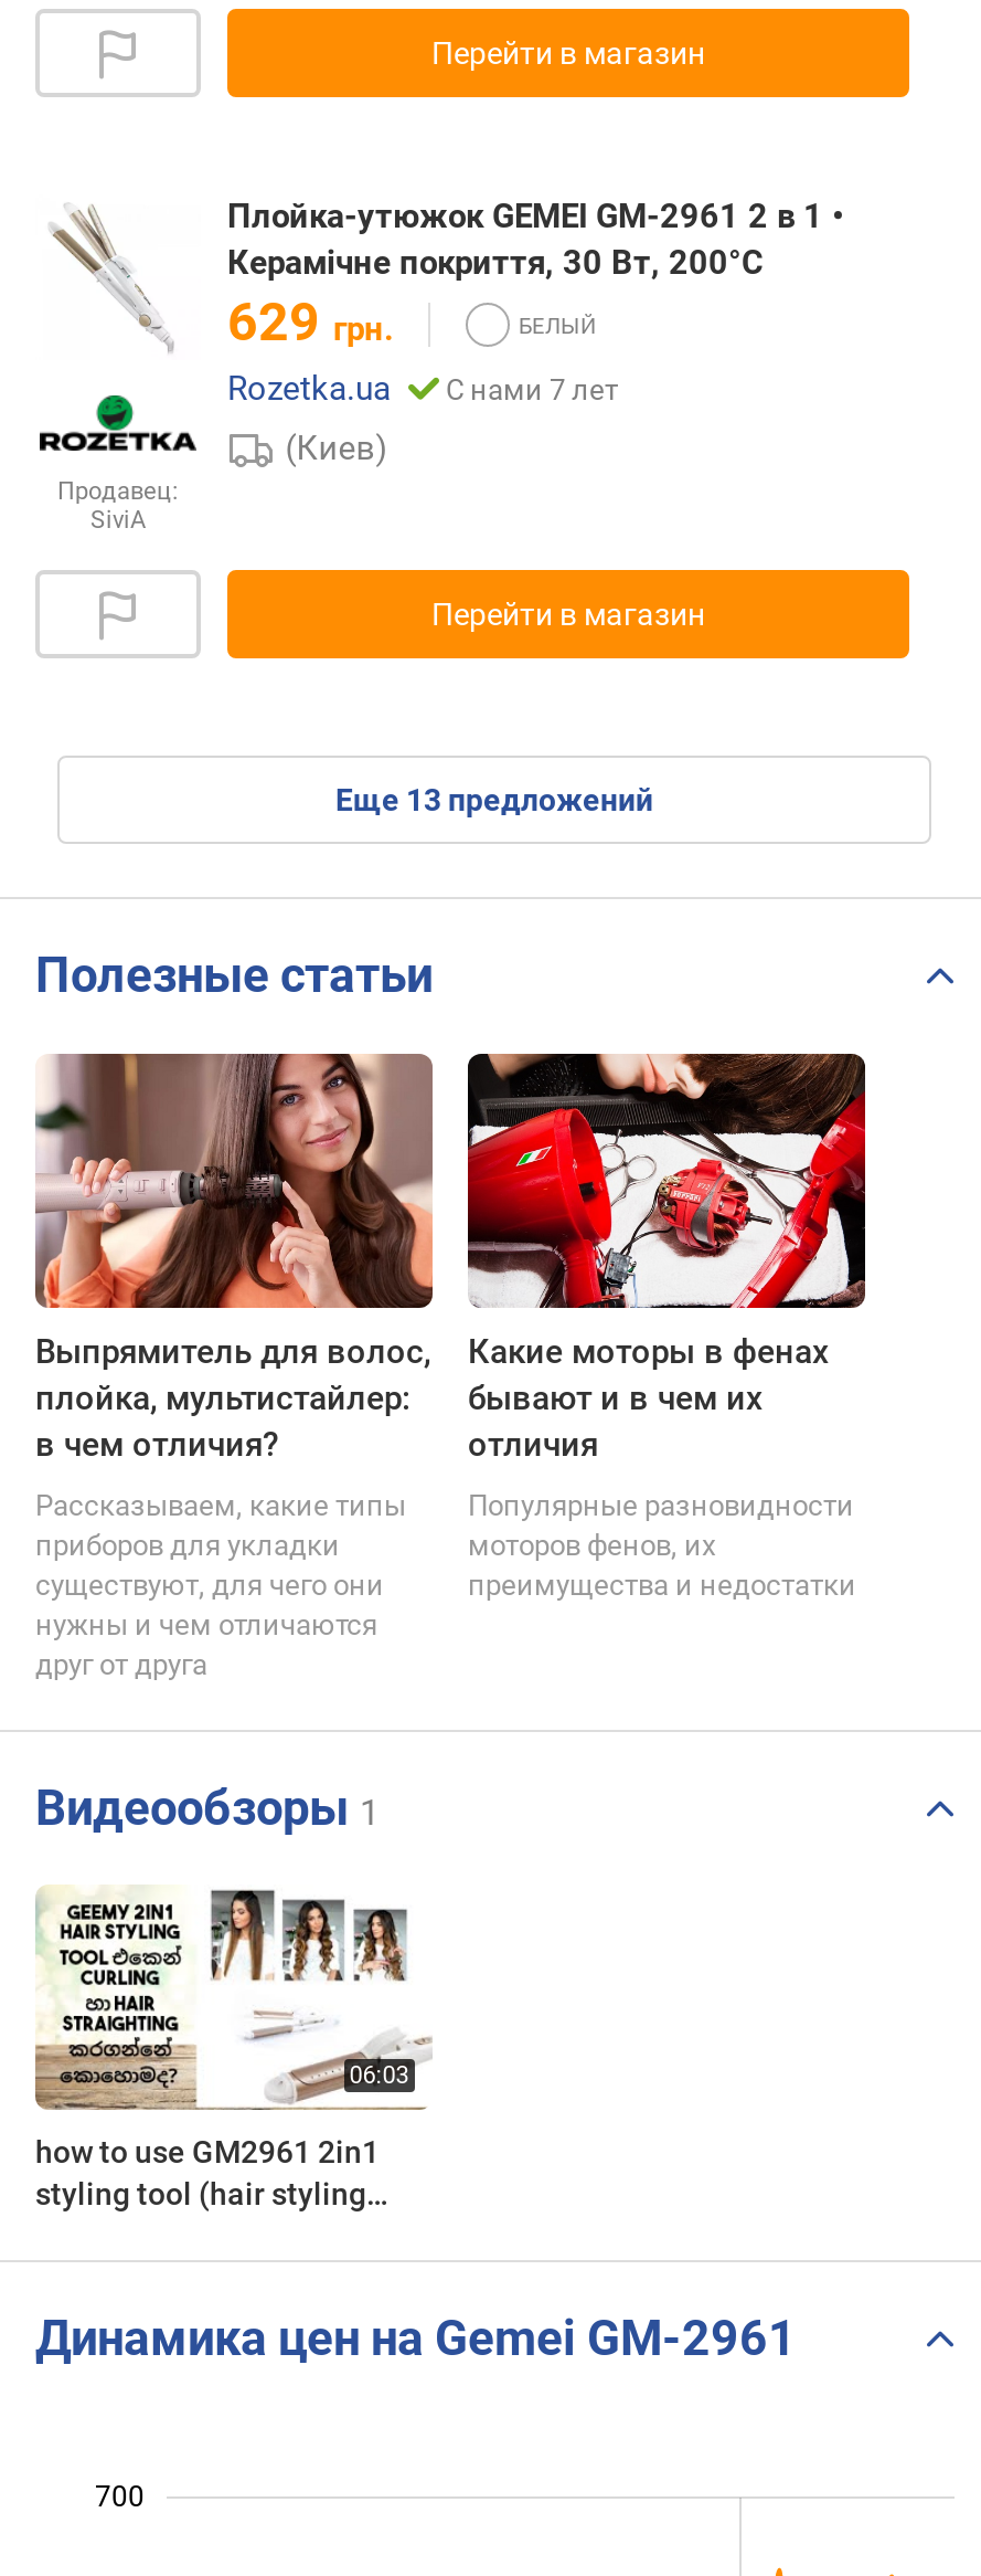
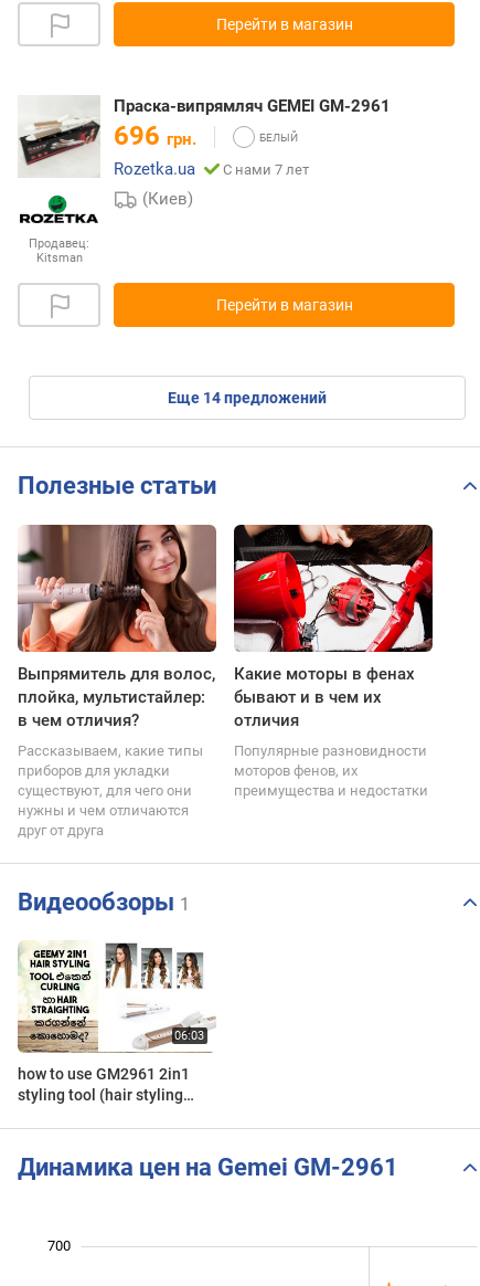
[42,198,843,356] [image] | Плойка-утюжок GEMEI GM-2961 2 в 1 • | Керамічне покриття, 30 Вт, 200°C | 629 грн. -> [18,96,391,178] [image] | Праска-випрямляч GEMEI GM-2961 | 696 грн.
moved [227,370,618,469] -> [114,160,309,209]: Rozetka.ua | С нами 7 лет | (Киев)
[90,506,146,535] SiviA -> [36,251,82,265] Kitsman
[353,783,653,818] eще 13 предложений -> [177,389,327,407] eще 14 предложений

